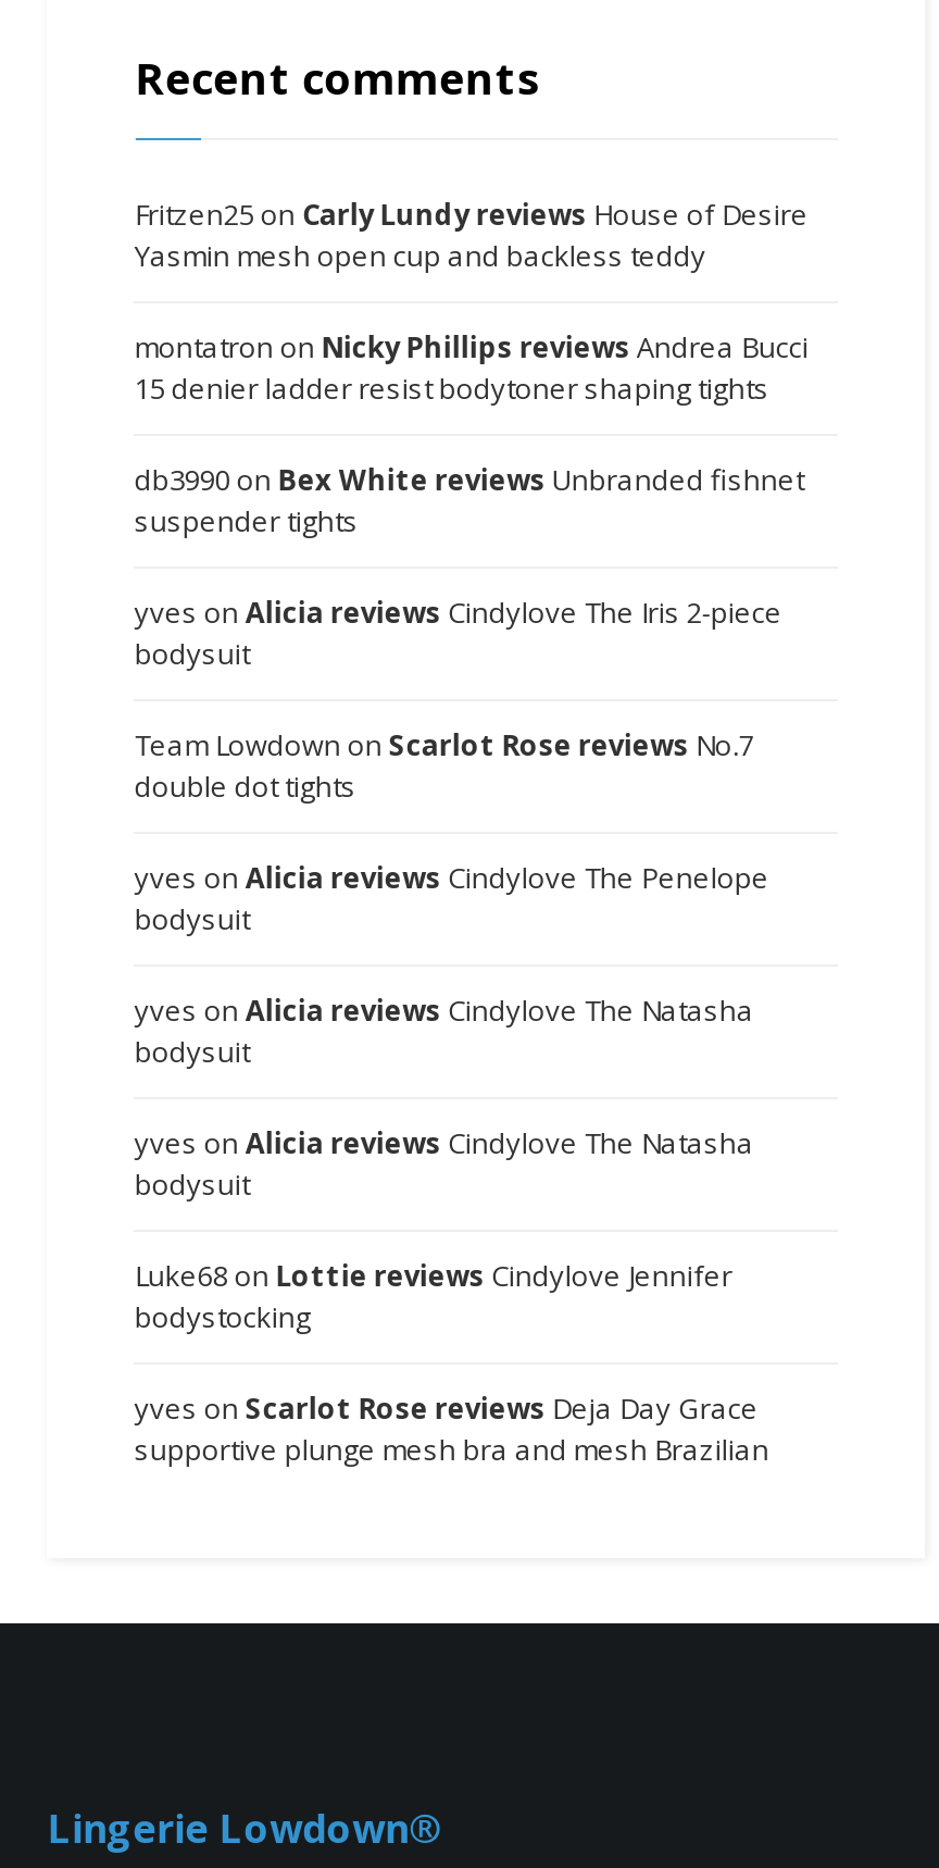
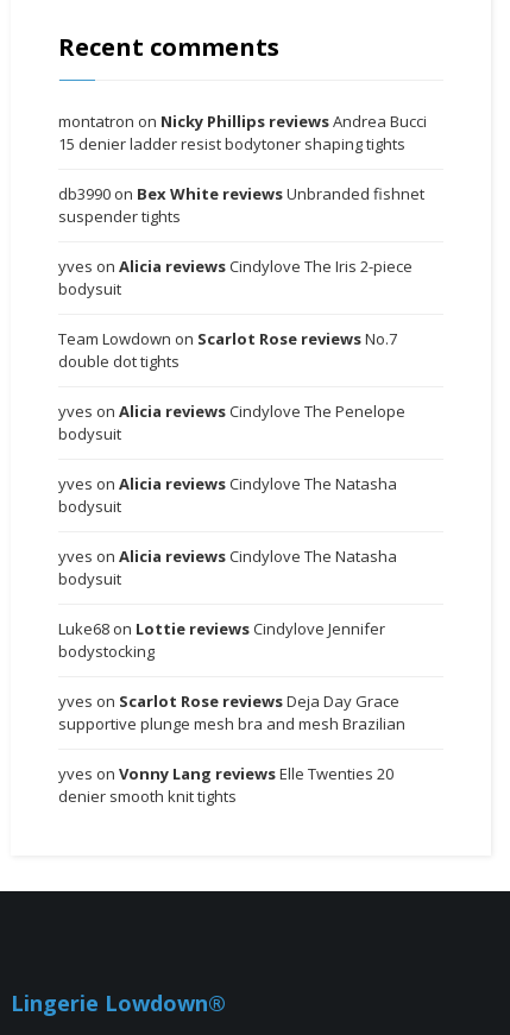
[135,195,808,276] Fritzen25 on Carly Lundy reviews House of Desire | Yasmin mesh open cup and backless teddy -> none
moved [135,328,808,1470] -> [59,110,427,734]: montatron on Nicky Phillips reviews Andrea Bucci | 15 denier ladder resist bodytoner shaping tights | db3990 on Bex White reviews Unbranded fishnet | ... | yves on Scarlot Rose reviews Deja Day Grace | supportive plunge mesh bra and mesh Brazilian
none -> [59,763,394,807] yves on Vonny Lang reviews Elle Twenties 20 | denier smooth knit tights

